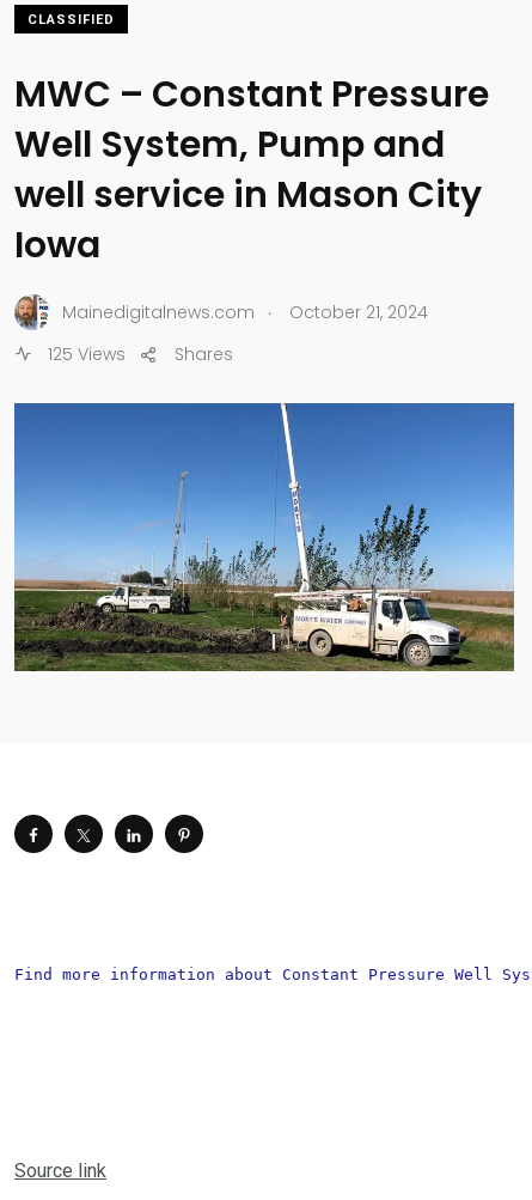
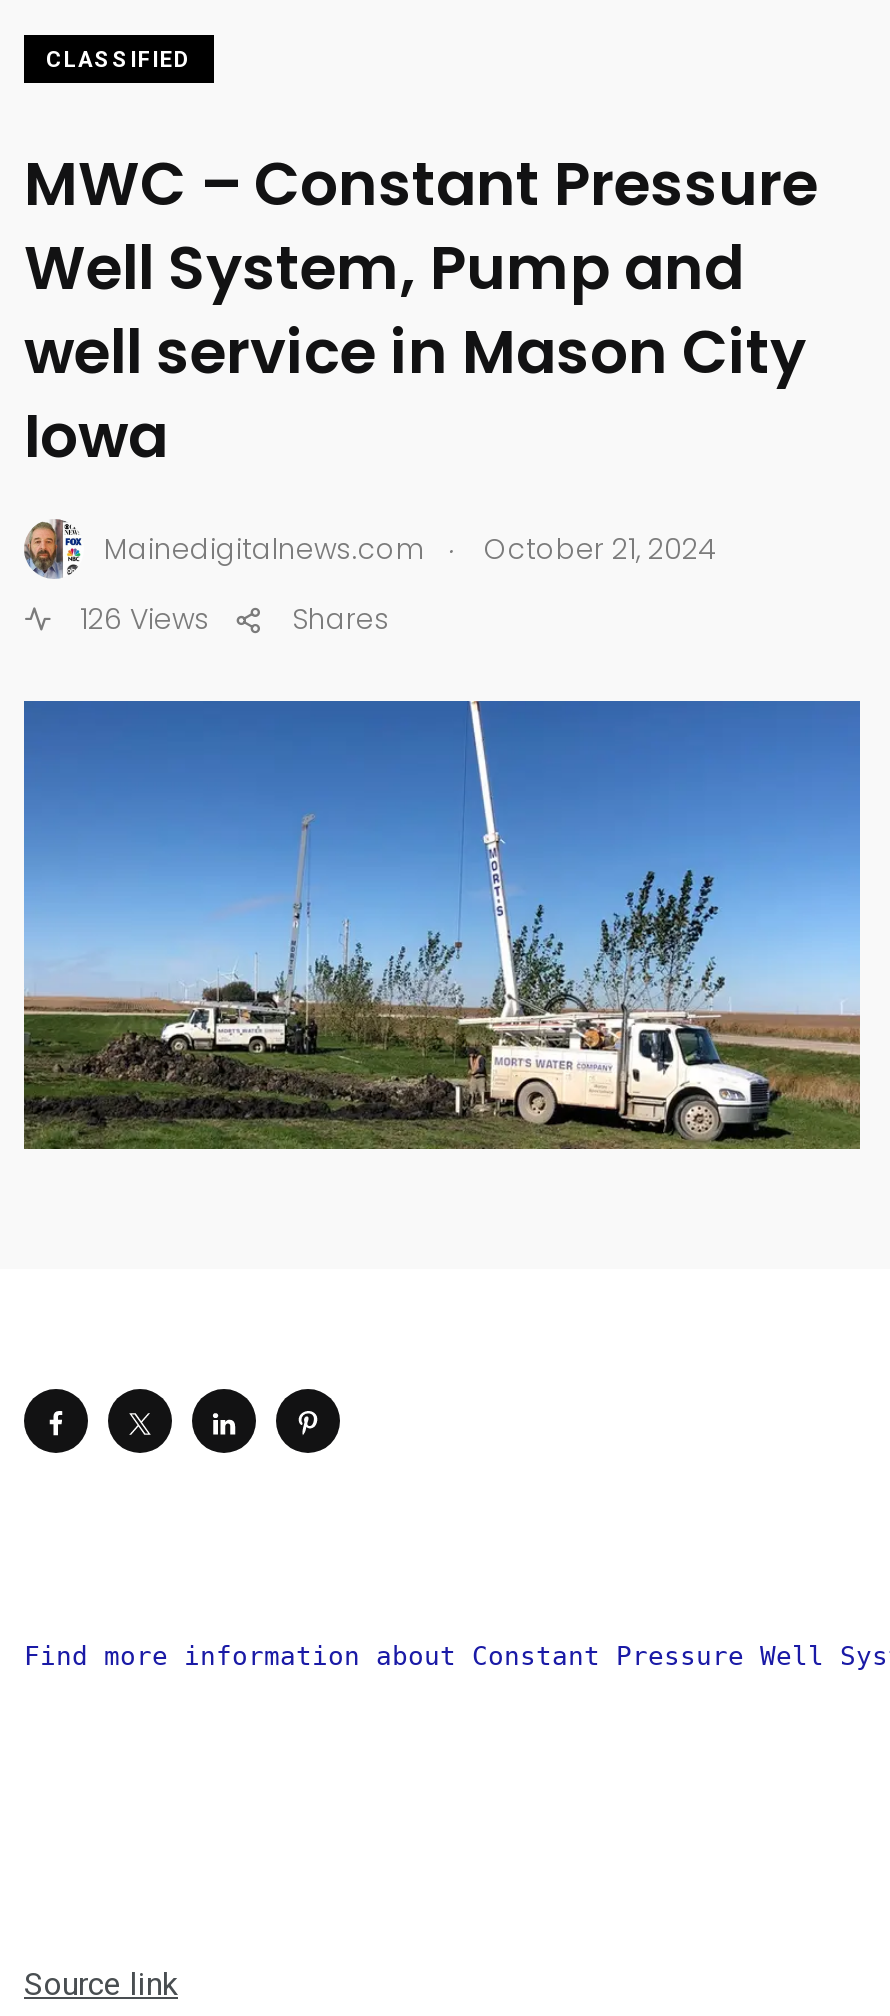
[43,342,126,366] 125 Views -> [72,599,210,639] 126 Views

